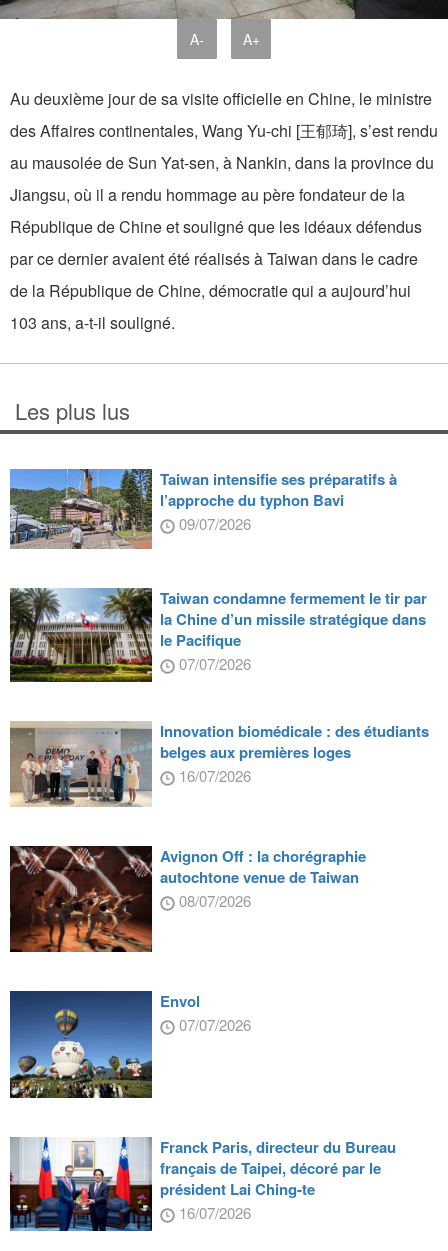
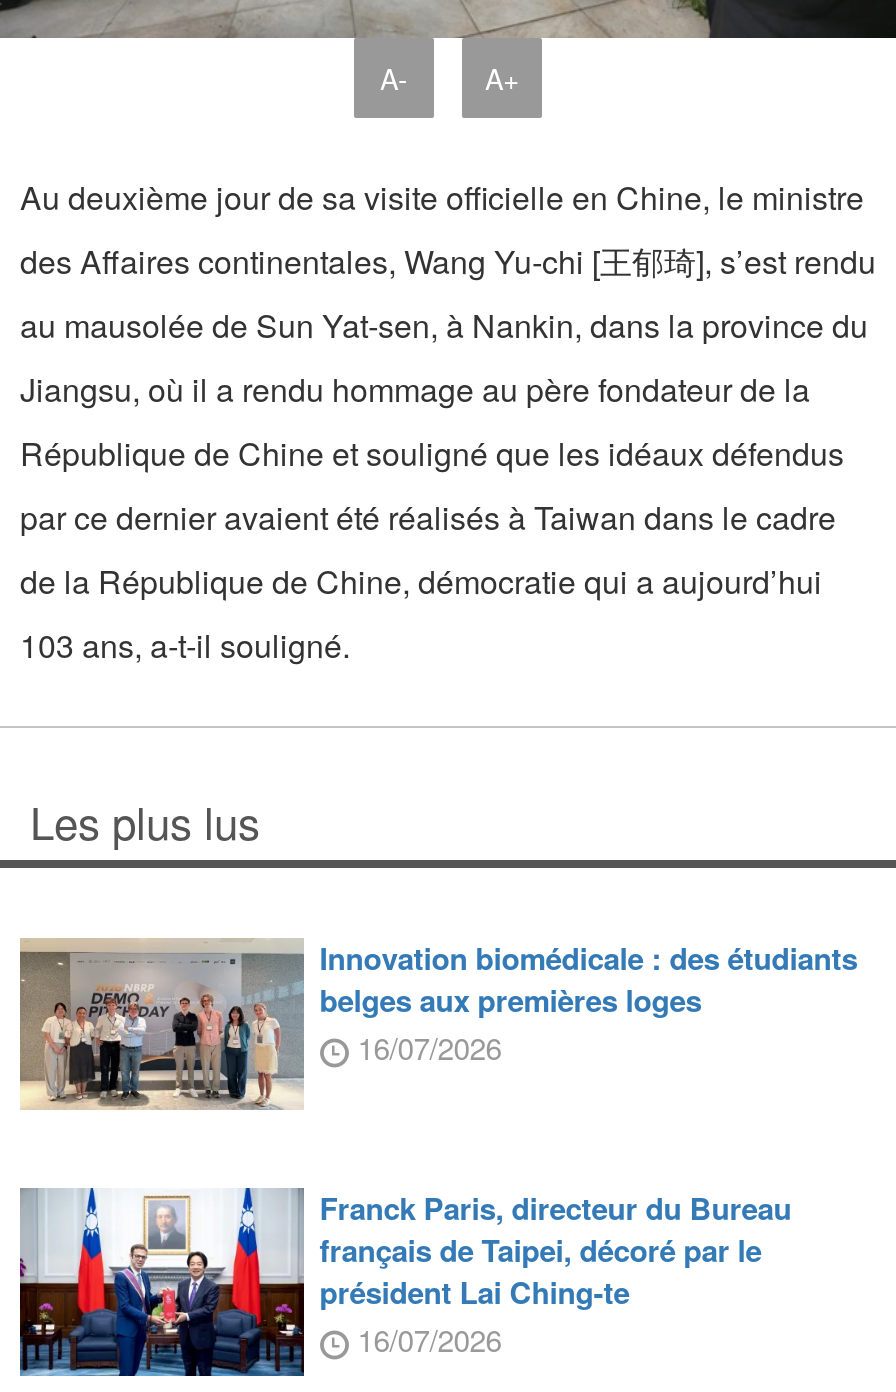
[9,468,427,674] [image] | Taiwan intensifie ses préparatifs à | l’approche du typhon Bavi | 09/07/2026 | Taiwan condamne fermement le tir par | la Chine d’un missile stratégique dans | le Pacifique | 07/07/2026 -> none
[9,587,153,686] [image] -> none
[9,845,366,953] [image] | Avignon Off : la chorégraphie | autochtone venue de Taiwan | 08/07/2026 -> none
[9,990,251,1099] [image] | Envol | 07/07/2026 -> none

